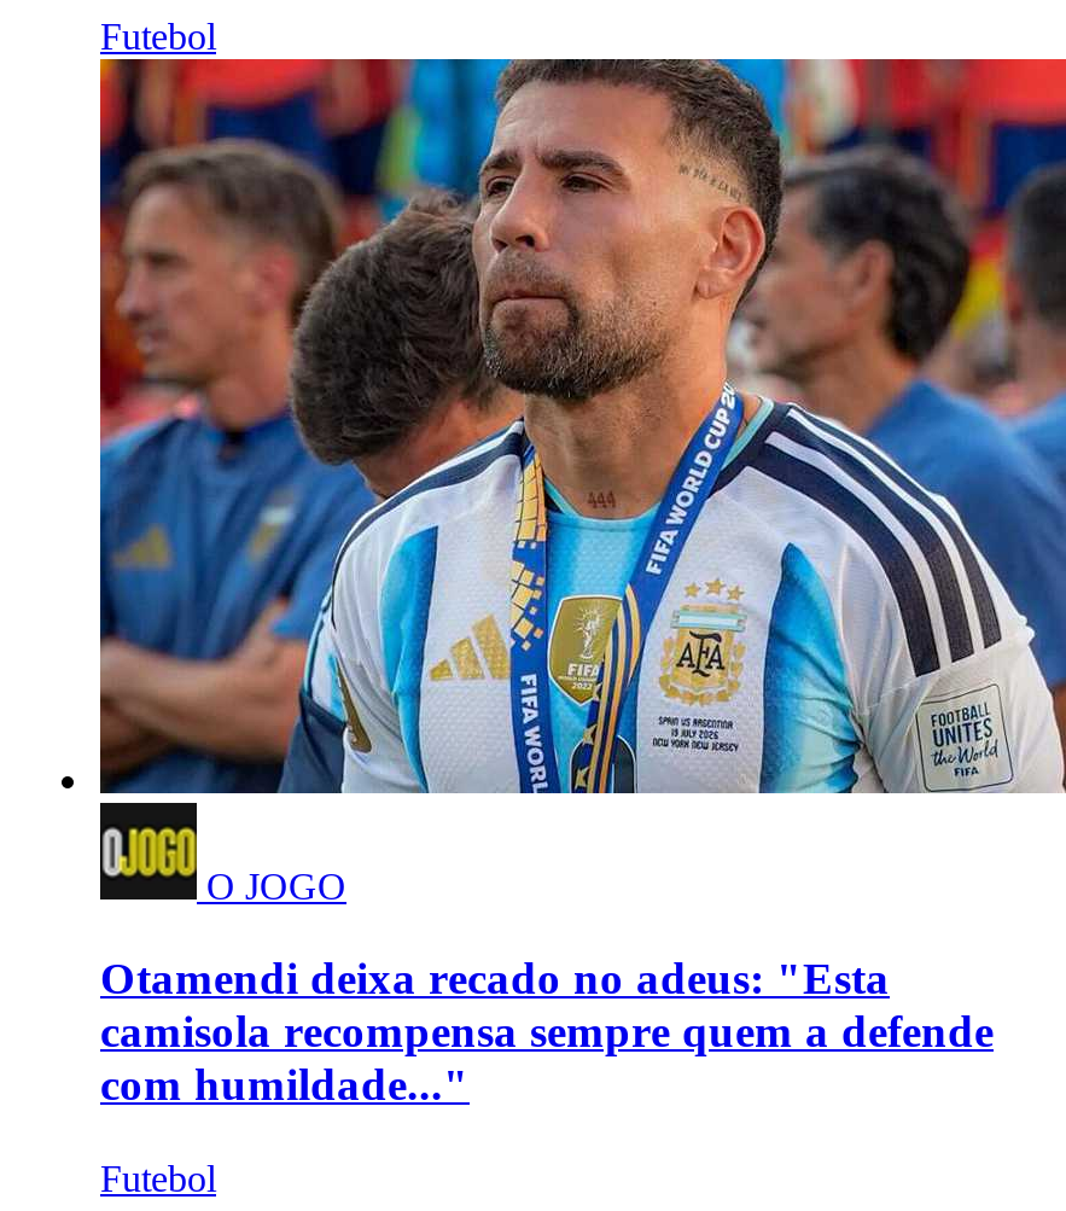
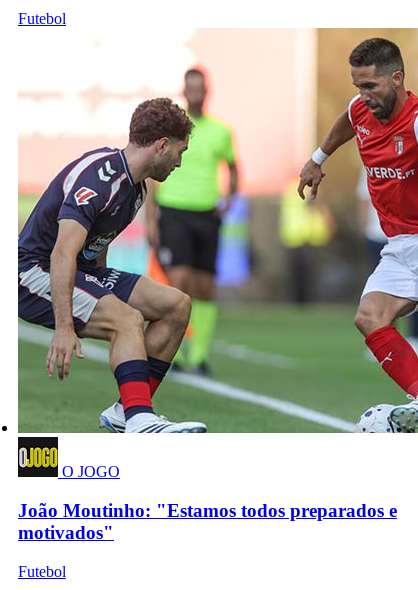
[98,56,1059,804] [image] -> [17,28,415,433] [image]
moved [206,865,346,906] -> [62,463,120,480]: O JOGO
[100,953,994,1110] Otamendi deixa recado no adeus: "Esta | camisola recompensa sempre quem a defende | com humildade..." -> [18,500,397,543] João Moutinho: "Estamos todos preparados e | motivados"

